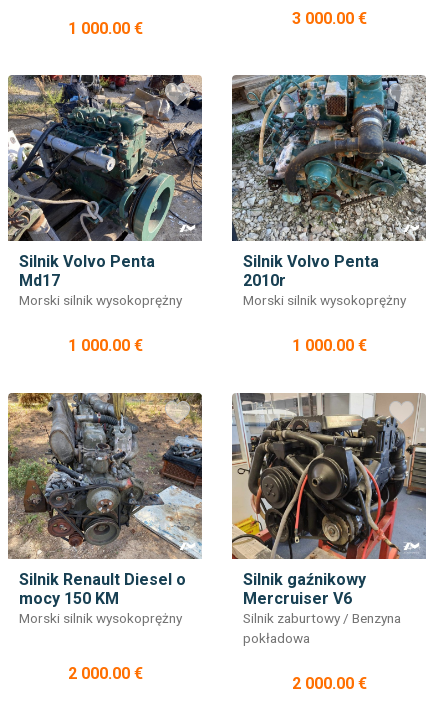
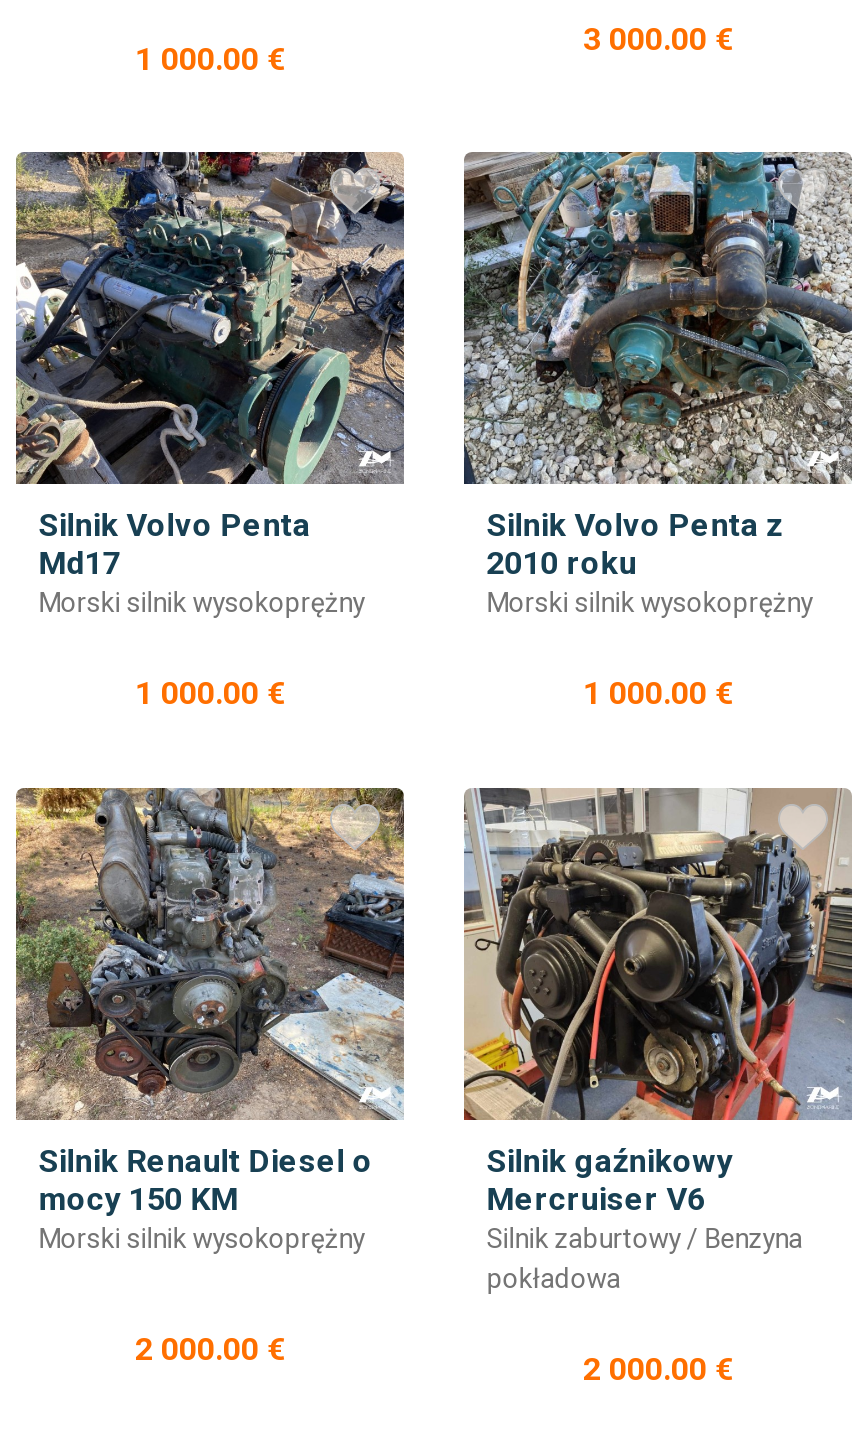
[243,252,379,290] Silnik Volvo Penta | 2010r -> [486,507,784,583] Silnik Volvo Penta z | 2010 roku

